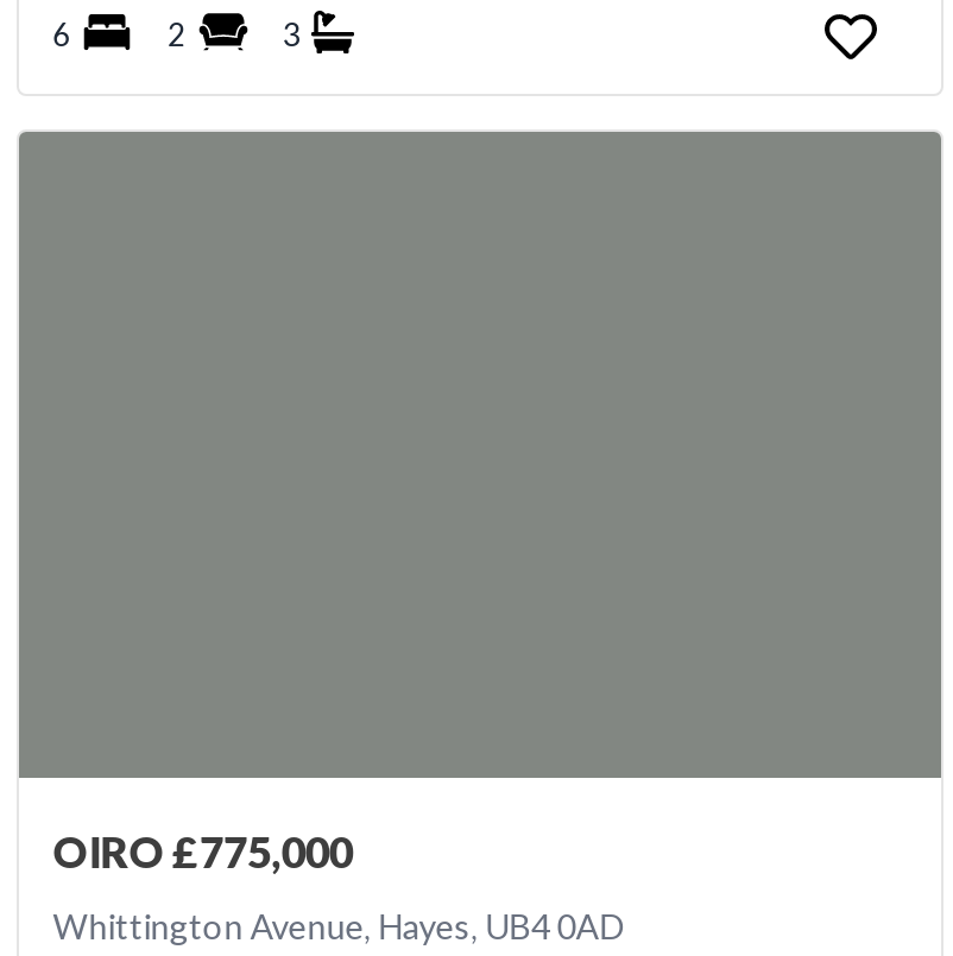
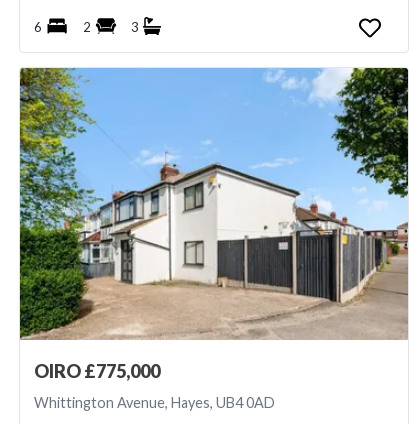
none -> [19,67,409,340] [image]

